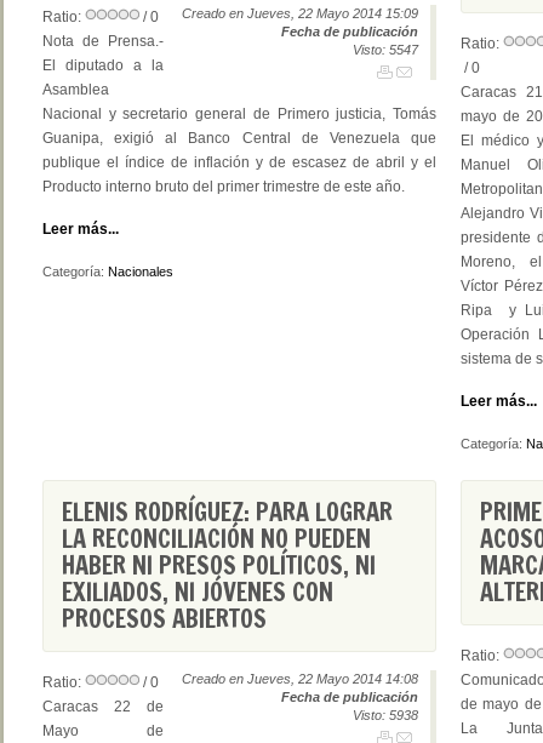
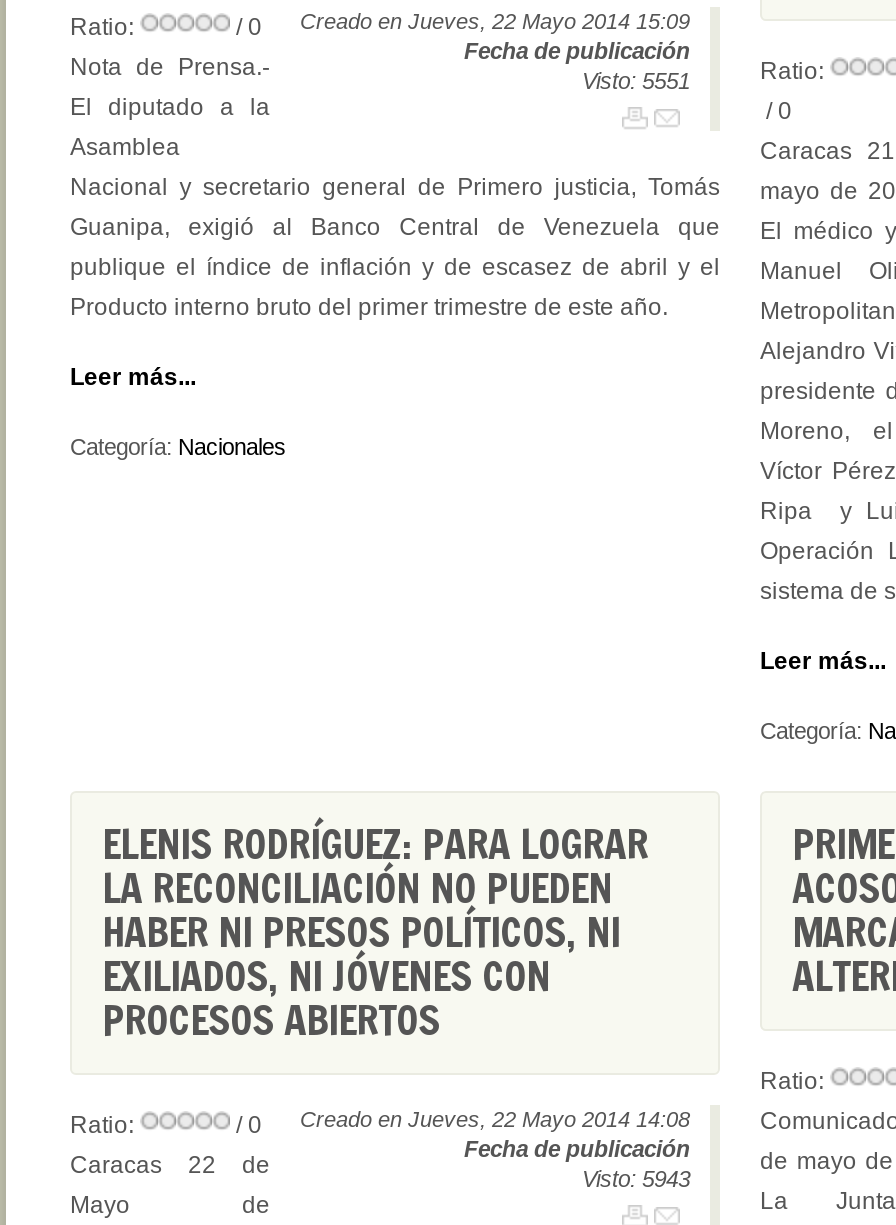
[353,42,418,57] Visto: 5547 -> [582,69,690,93] Visto: 5551
[353,708,418,722] Visto: 5938 -> [582,1167,690,1191] Visto: 5943

